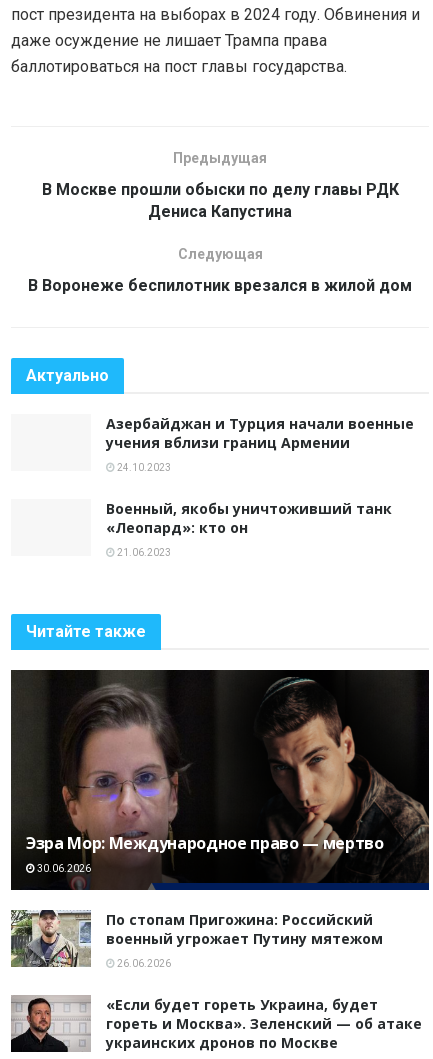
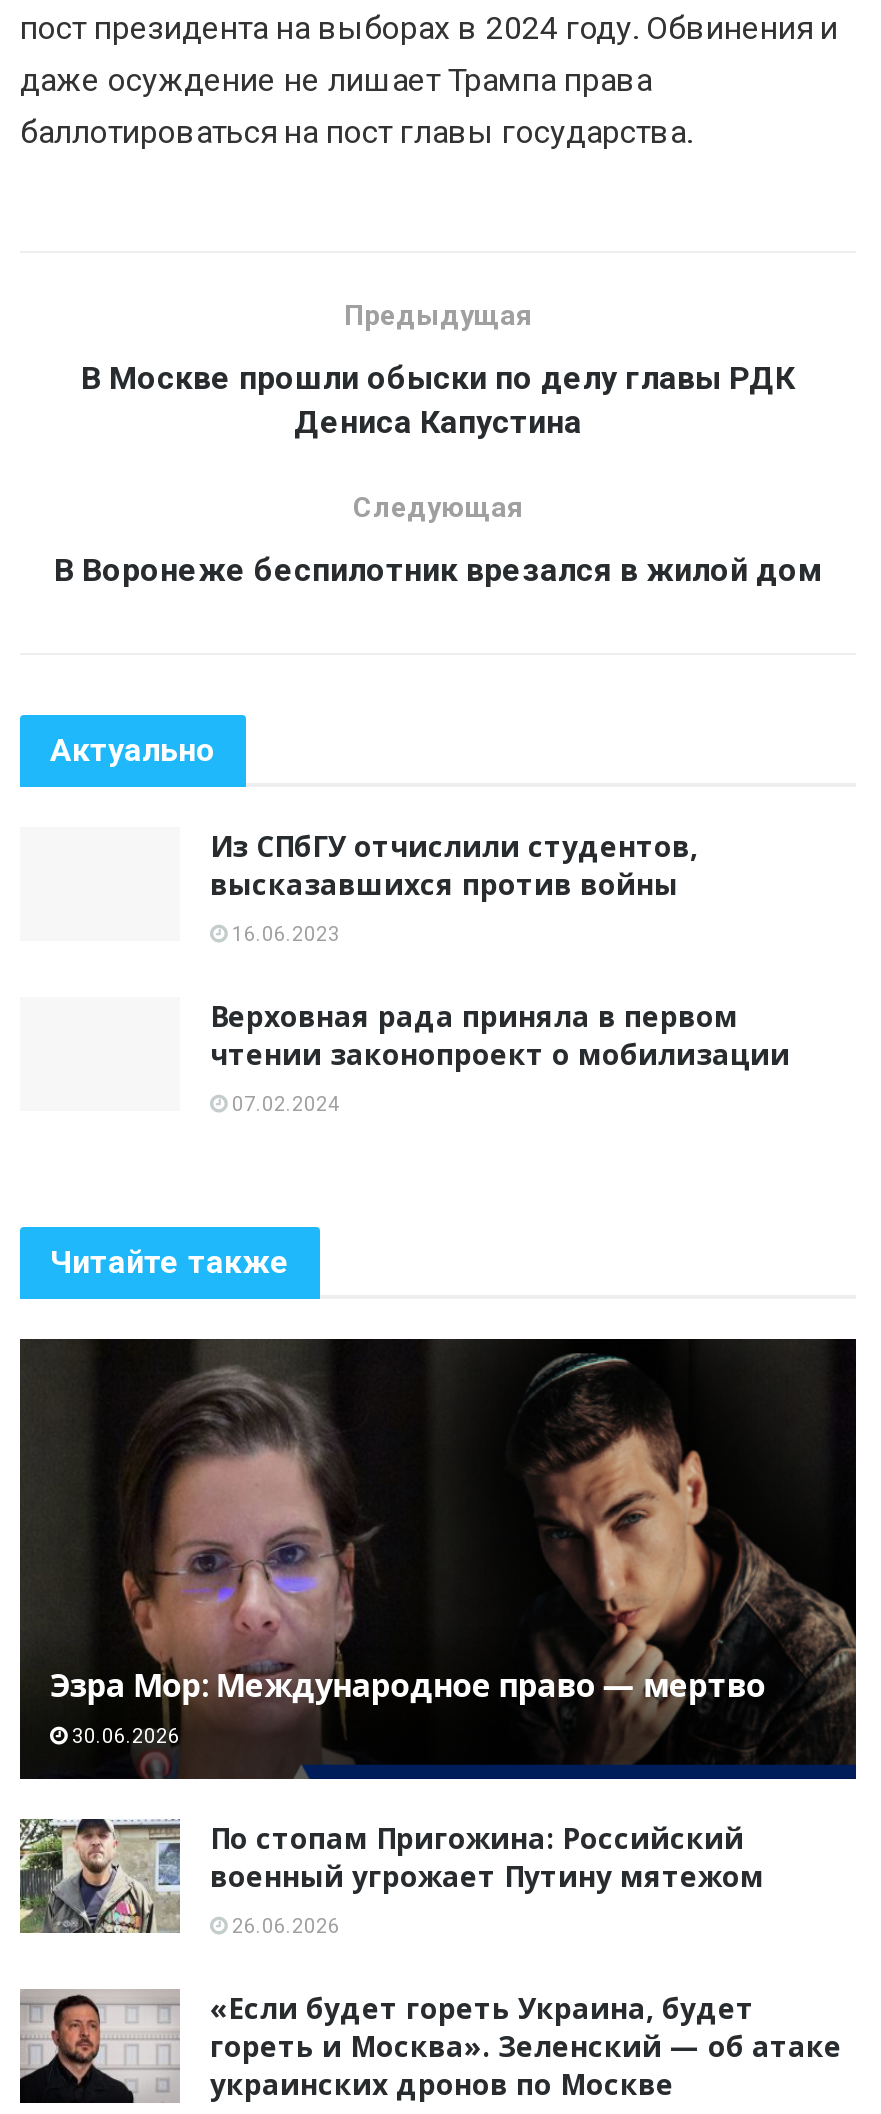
[106,414,414,452] Азербайджан и Турция начали военные | учения вблизи границ Армении -> [210,827,698,903] Из СПбГУ отчислили студентов, | высказавшихся против войны
[115,462,171,473] 24.10.2023 -> [228,923,340,945] 16.06.2023
[106,499,392,537] Военный, якобы уничтоживший танк | «Леопард»: кто он -> [210,997,790,1073] Верховная рада приняла в первом | чтении законопроект о мобилизации
[115,547,171,558] 21.06.2023 -> [228,1093,340,1115] 07.02.2024

